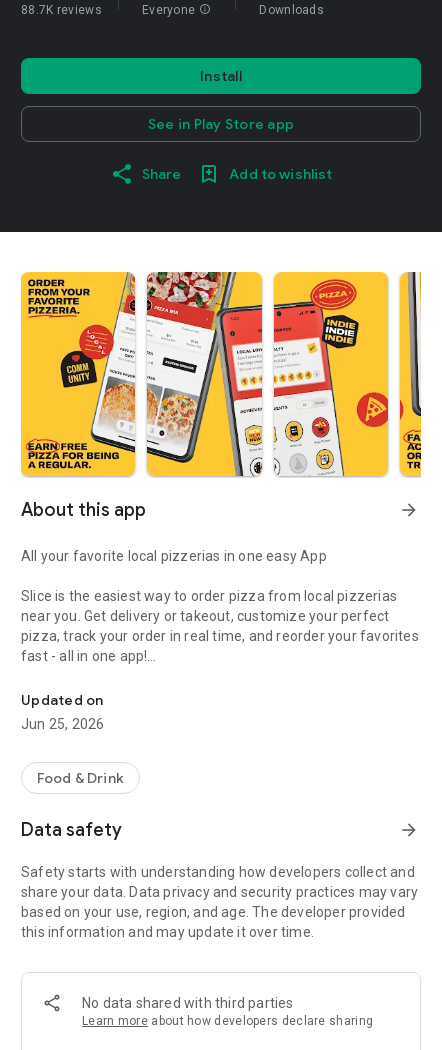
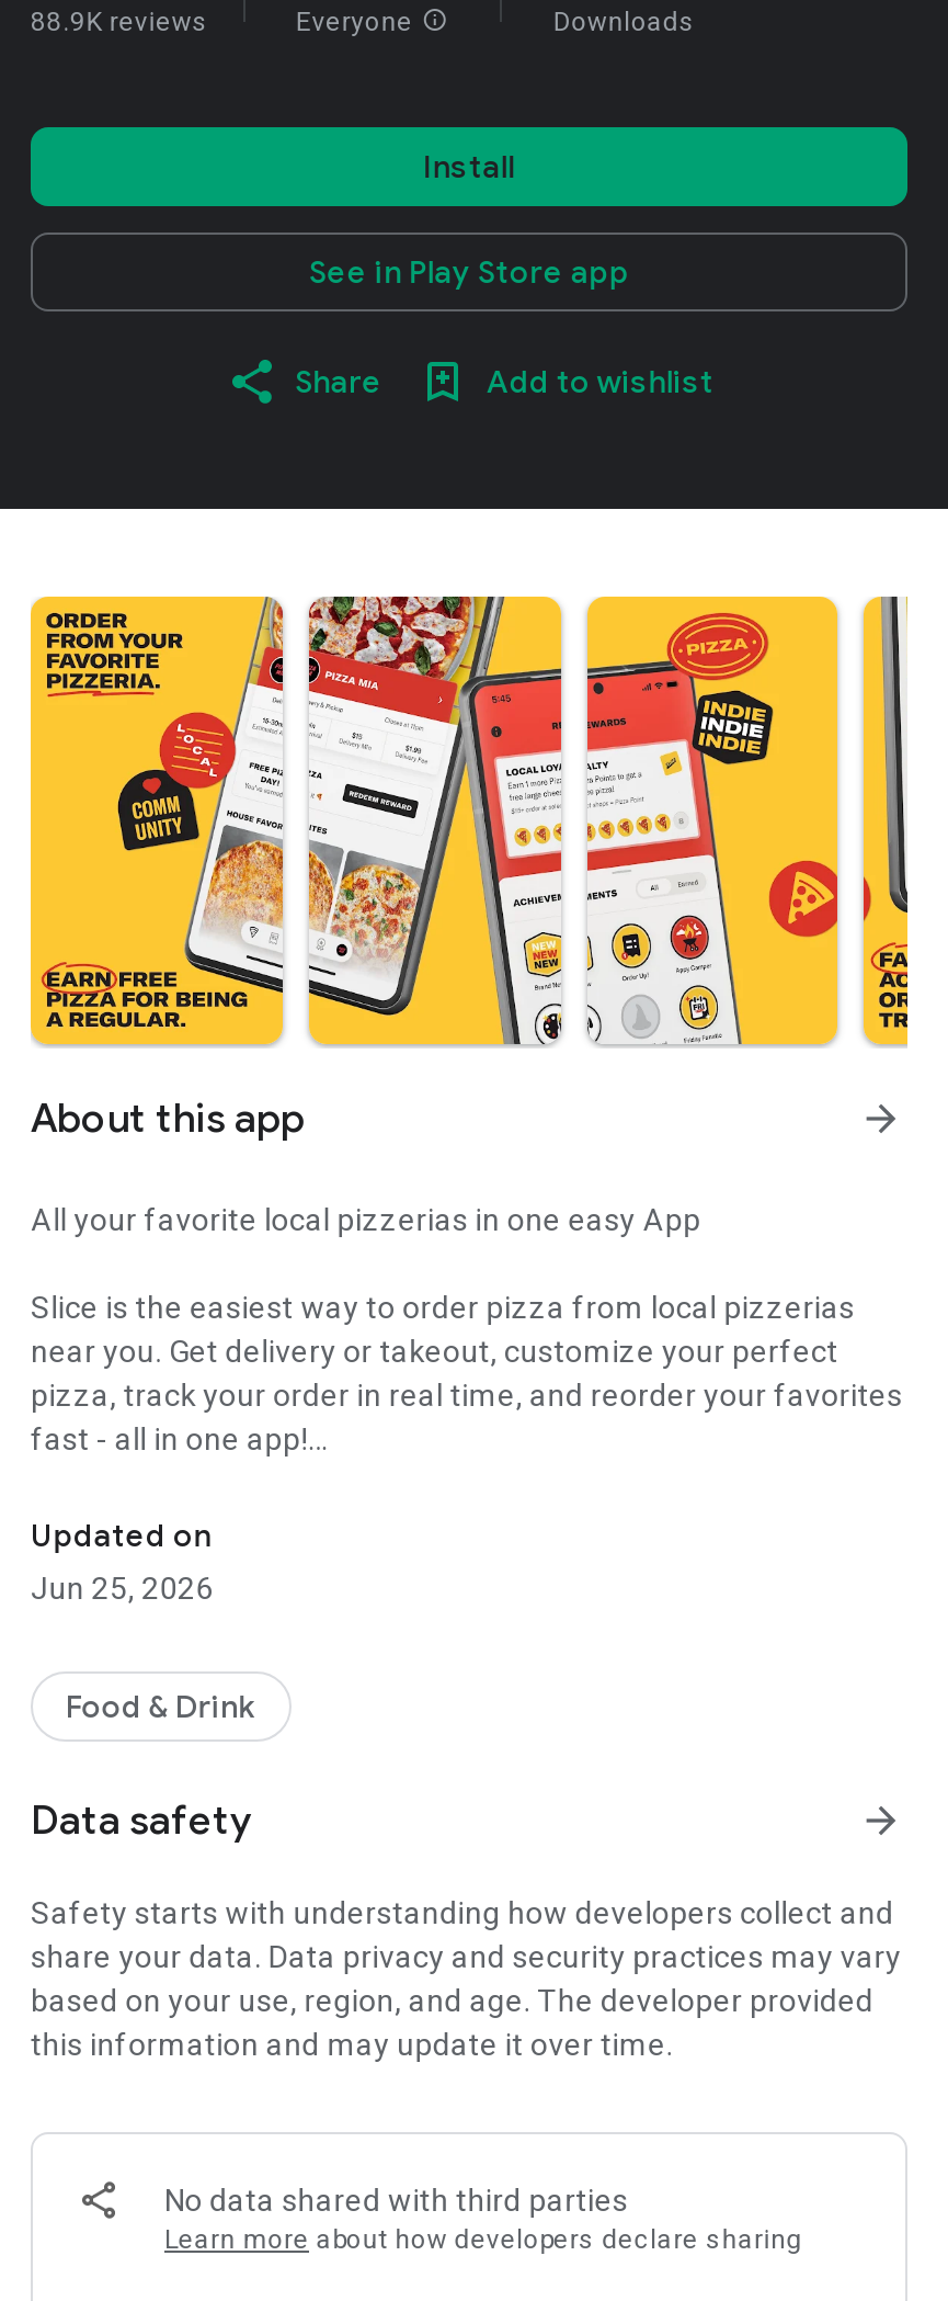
[21,3,102,17] 88.7K reviews -> [31,7,208,37] 88.9K reviews

